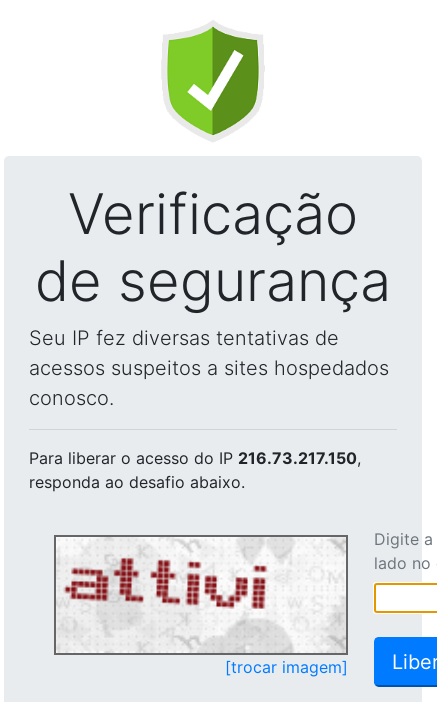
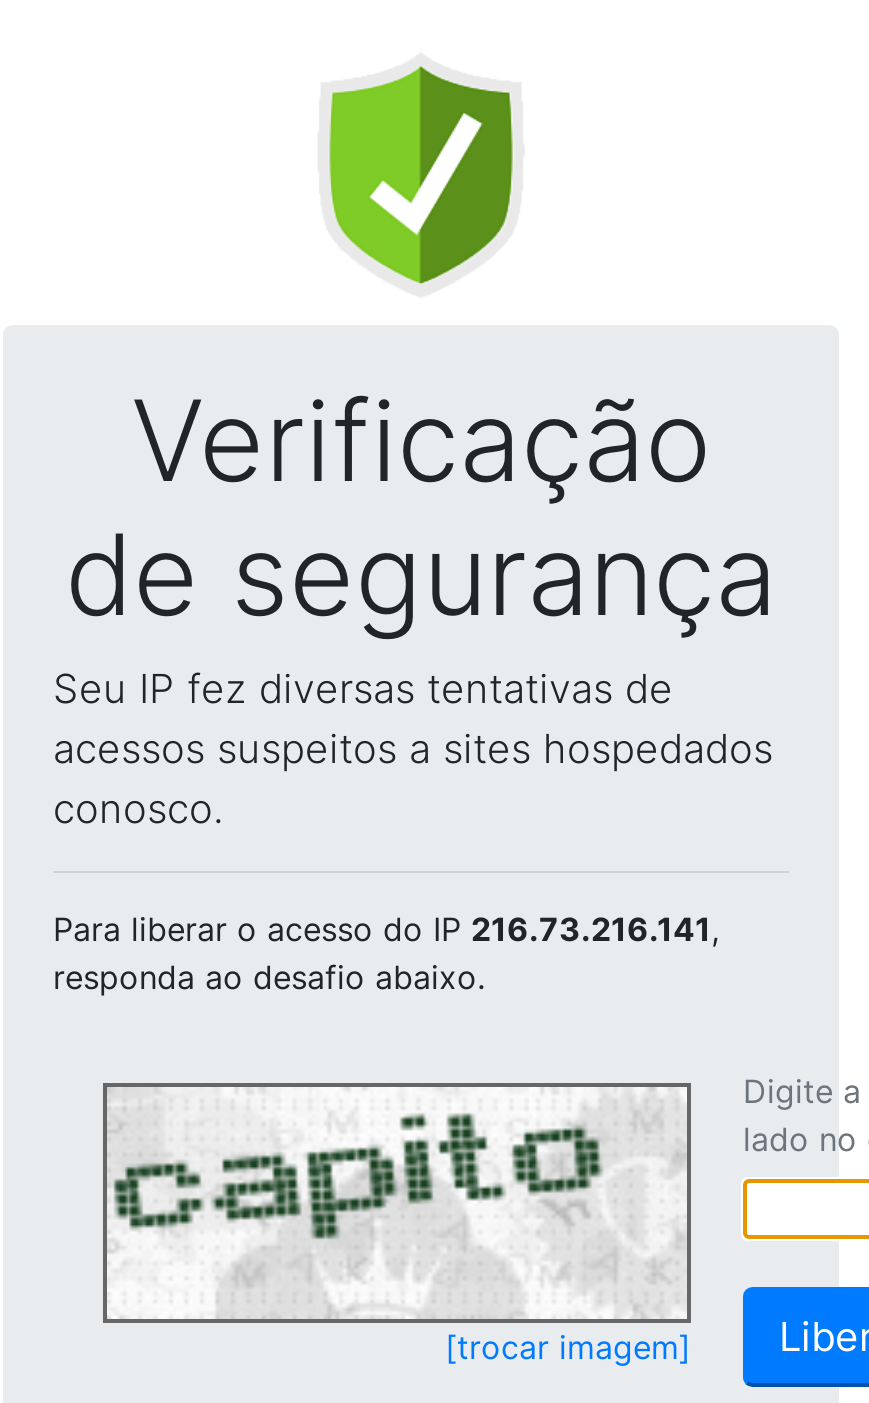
[29,448,361,468] Para liberar o acesso do IP 216.73.217.150, -> [53,909,719,949] Para liberar o acesso do IP 216.73.216.141,
[60,540,344,650] [image] -> [113,1093,683,1315] [image]

